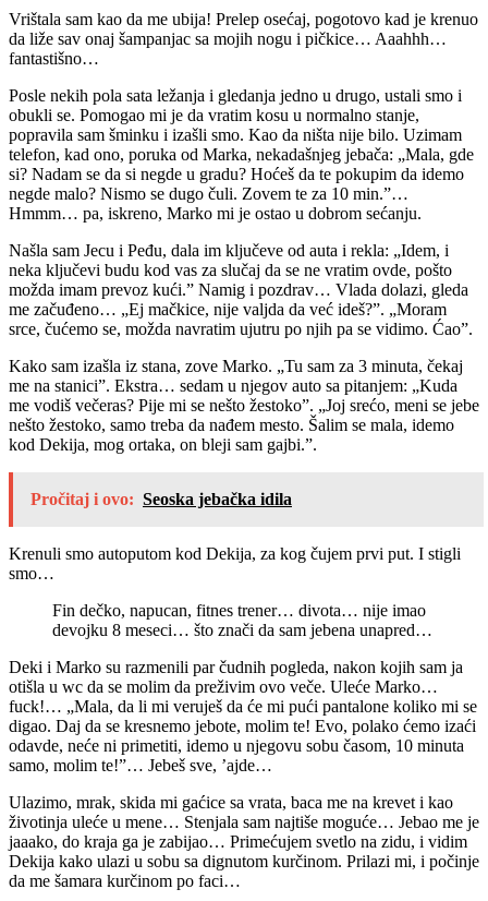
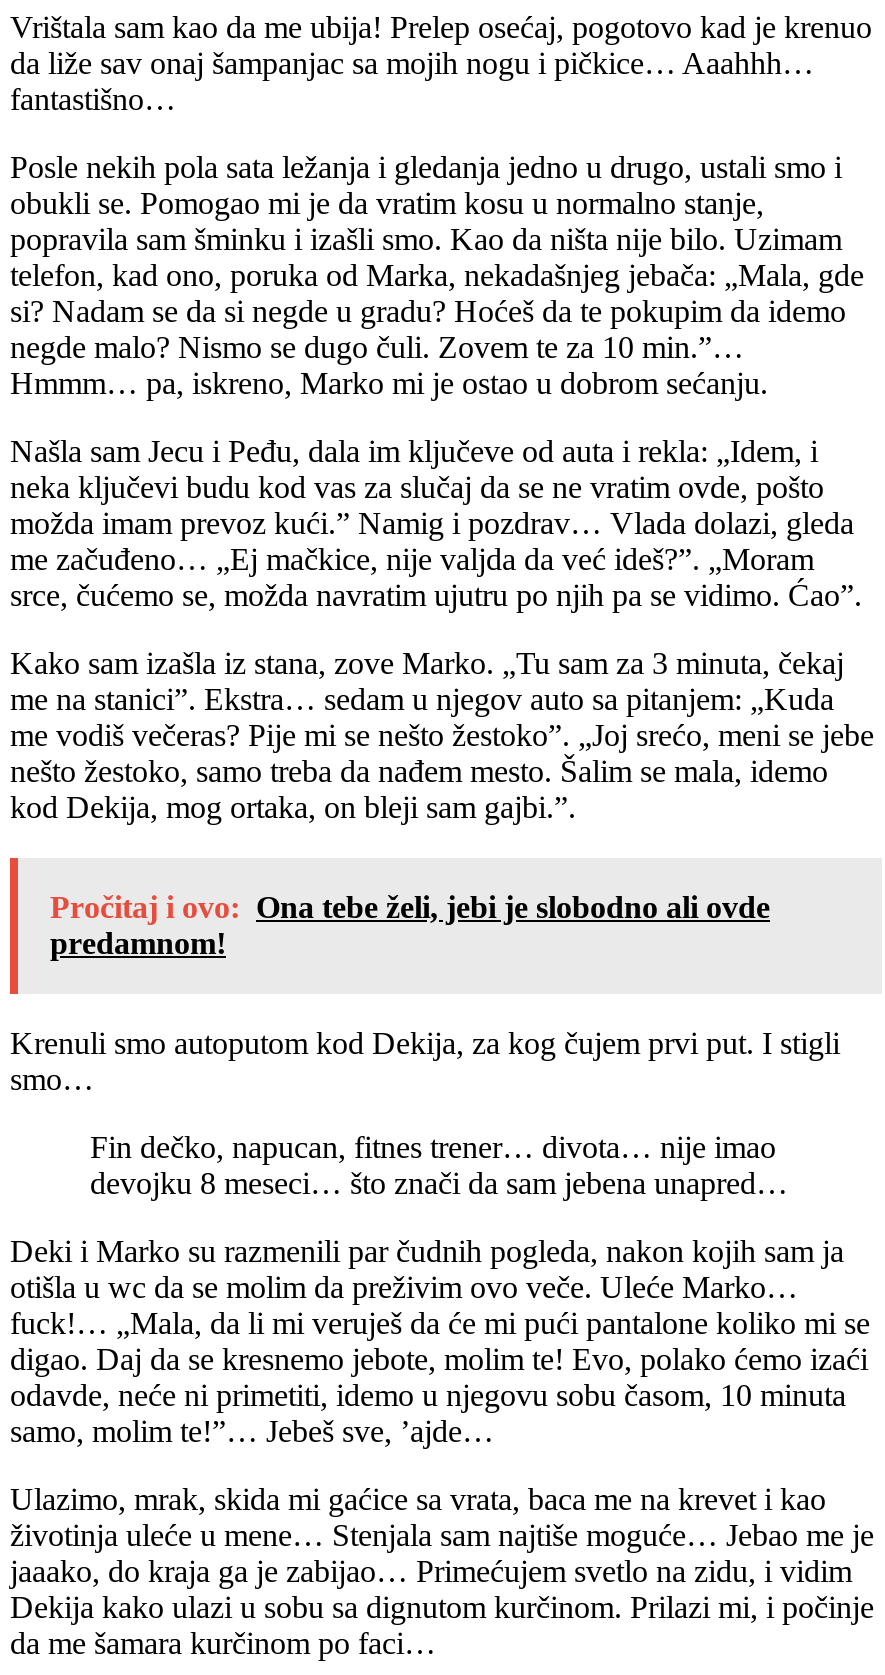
[30,489,292,508] Pročitaj i ovo: Seoska jebačka idila -> [50,889,770,959] Pročitaj i ovo: Ona tebe želi, jebi je slobodno ali ovde | predamnom!

